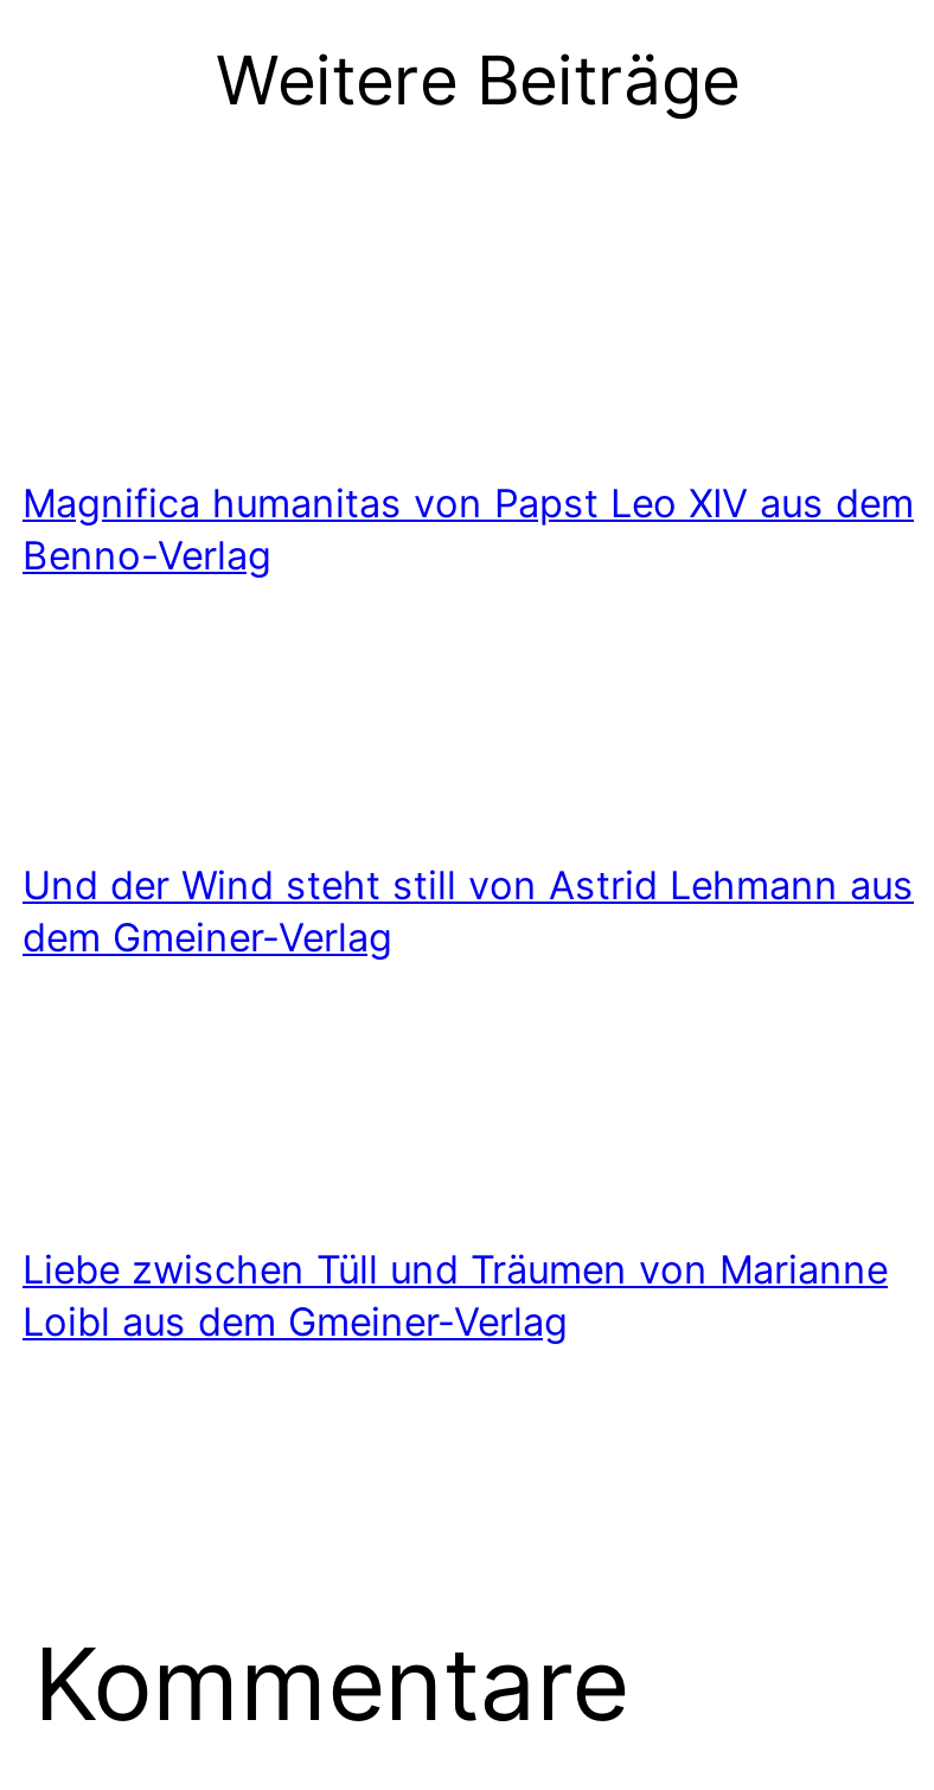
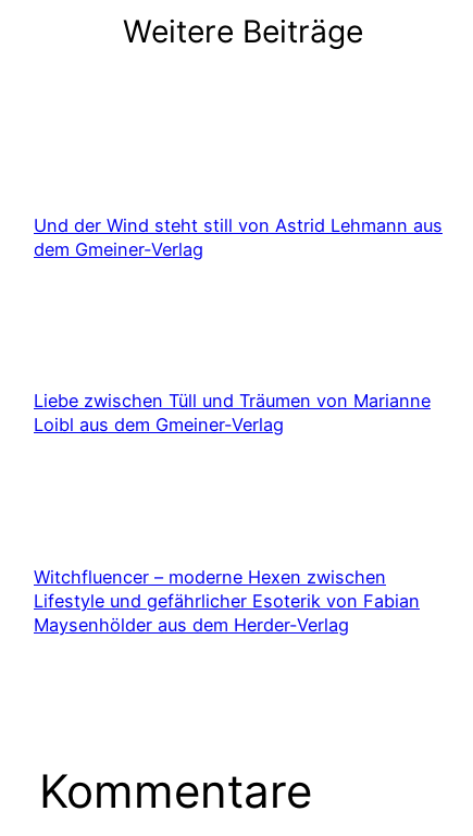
[23,479,914,579] Magnifica humanitas von Papst Leo XIV aus dem | Benno-Verlag -> none
moved [23,862,914,1345] -> [34,214,443,436]: Und der Wind steht still von Astrid Lehmann aus | dem Gmeiner-Verlag | Liebe zwischen Tüll und Träumen von Marianne | Loibl aus dem Gmeiner-Verlag
none -> [34,566,420,636] Witchfluencer – moderne Hexen zwischen | Lifestyle und gefährlicher Esoterik von Fabian | Maysenhölder aus dem Herder-Verlag

